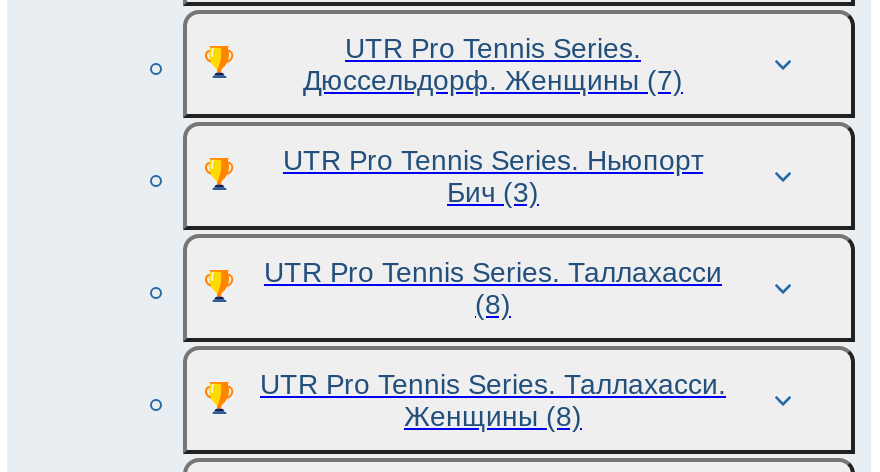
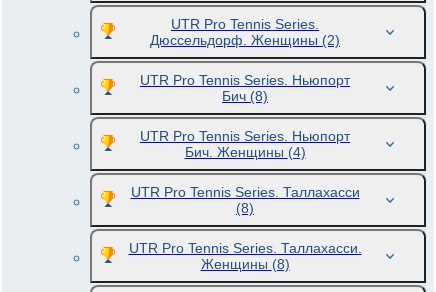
[303,64,683,96] Дюссельдорф. Женщины (7) -> [150,32,340,48] Дюссельдорф. Женщины (2)
[447,176,539,208] Бич (3) -> [140,88,350,160] Бич (8) | UTR Pro Tennis Series. Ньюпорт | Бич. Женщины (4)

